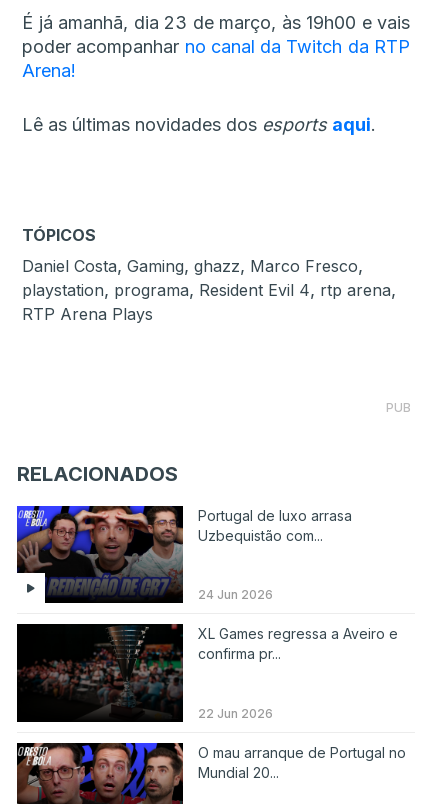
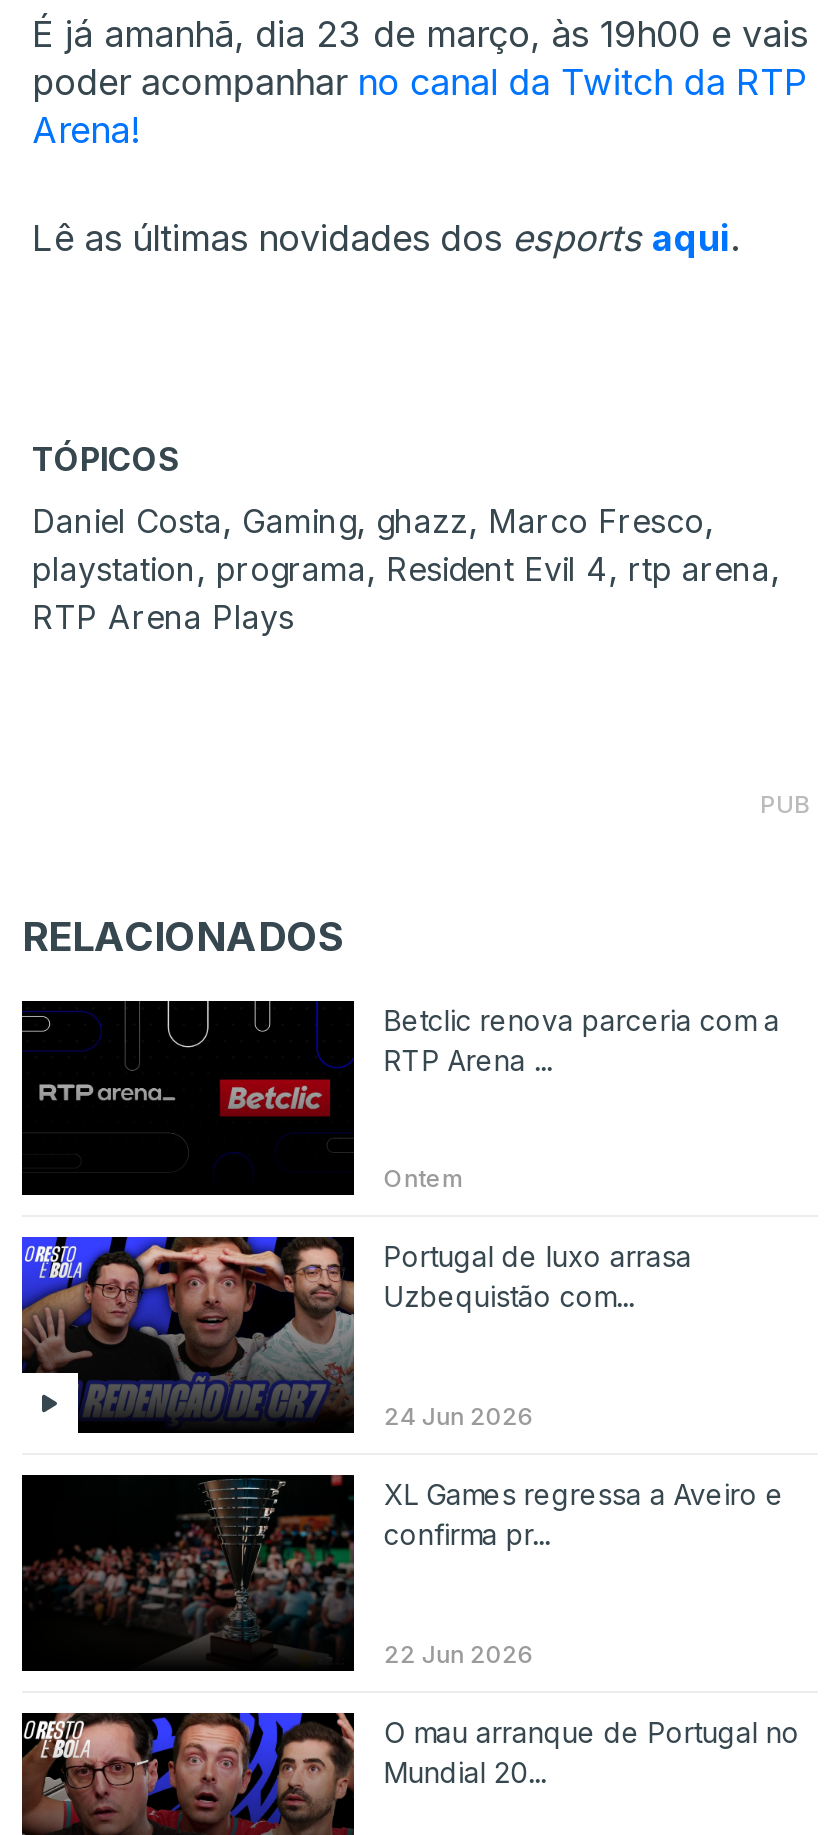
none -> [20,999,780,1197] [image] | Betclic renova parceria com a | RTP Arena ...
none -> [384,1164,464,1194] Ontem

